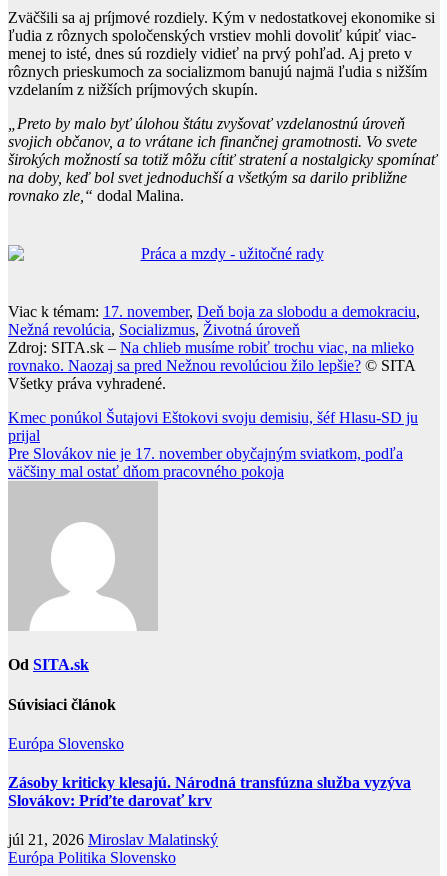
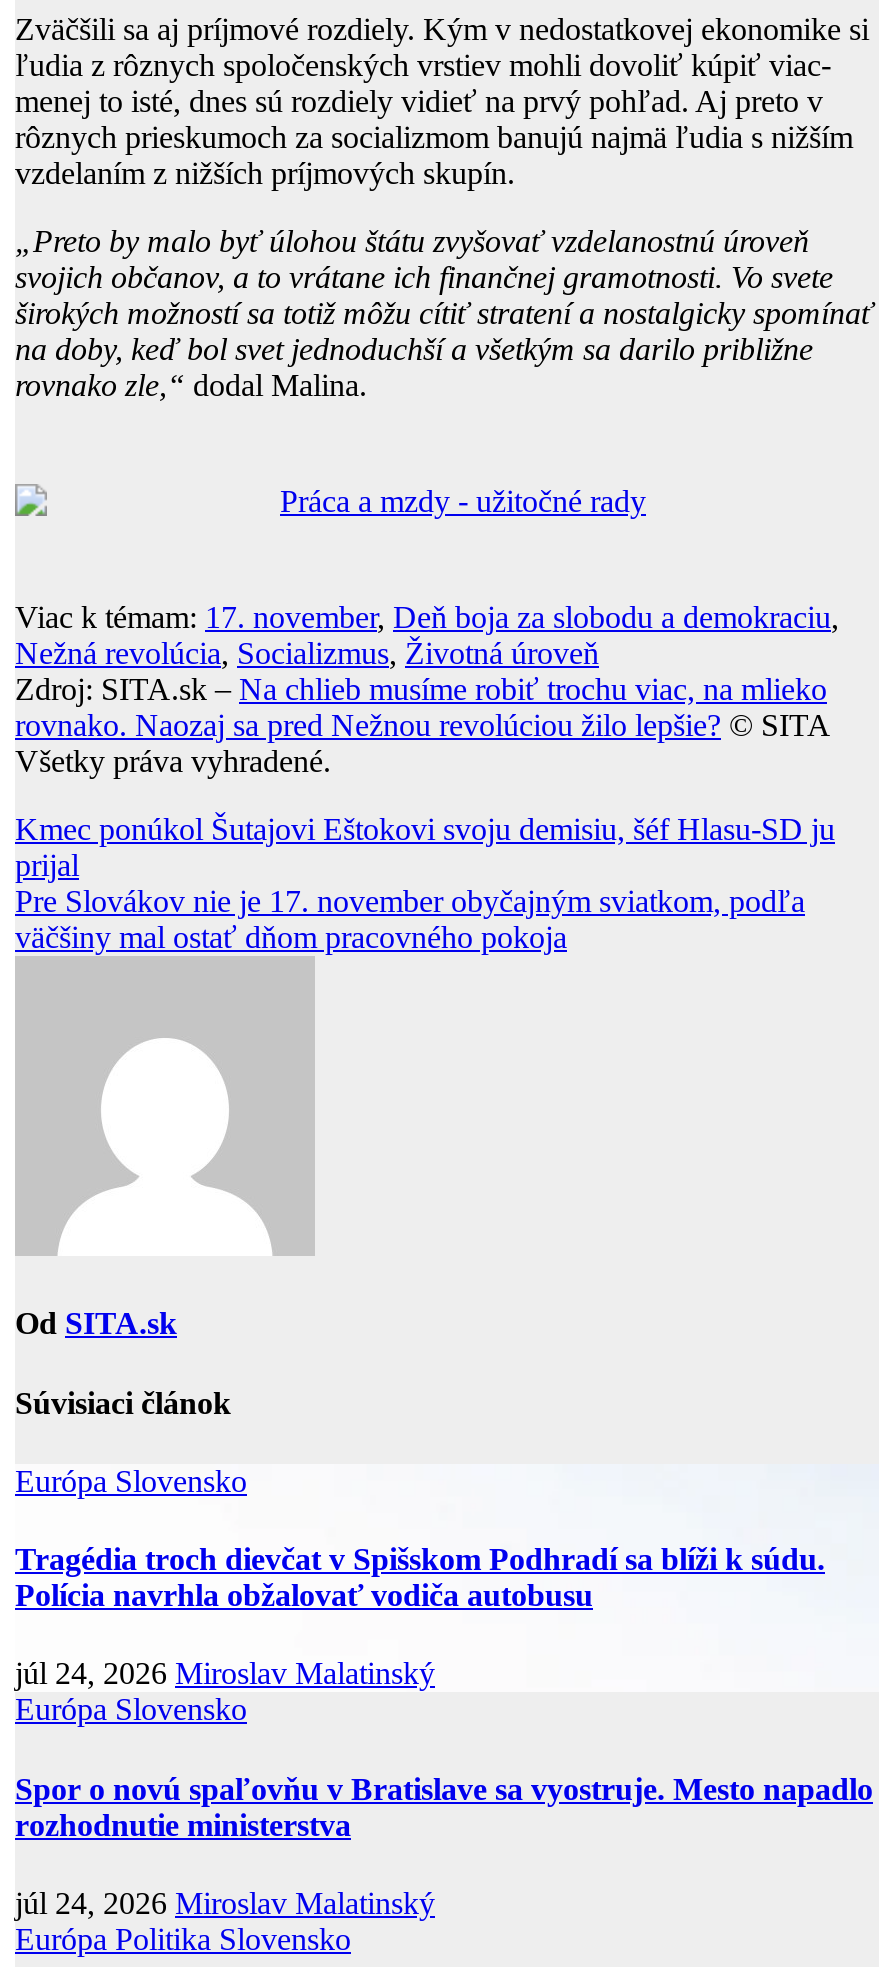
[8,774,411,848] Zásoby kriticky klesajú. Národná transfúzna služba vyzýva | Slovákov: Príďte darovať krv | júl 21, 2026 Miroslav Malatinský -> [15,1542,873,1920] Tragédia troch dievčat v Spišskom Podhradí sa blíži k súdu. | Polícia navrhla obžalovať vodiča autobusu | júl 24, 2026 Miroslav Malatinský | Európa Slovensko | Spor o novú spaľovňu v Bratislave sa vyostruje. Mesto napadlo | rozhodnutie ministerstva | júl 24, 2026 Miroslav Malatinský

